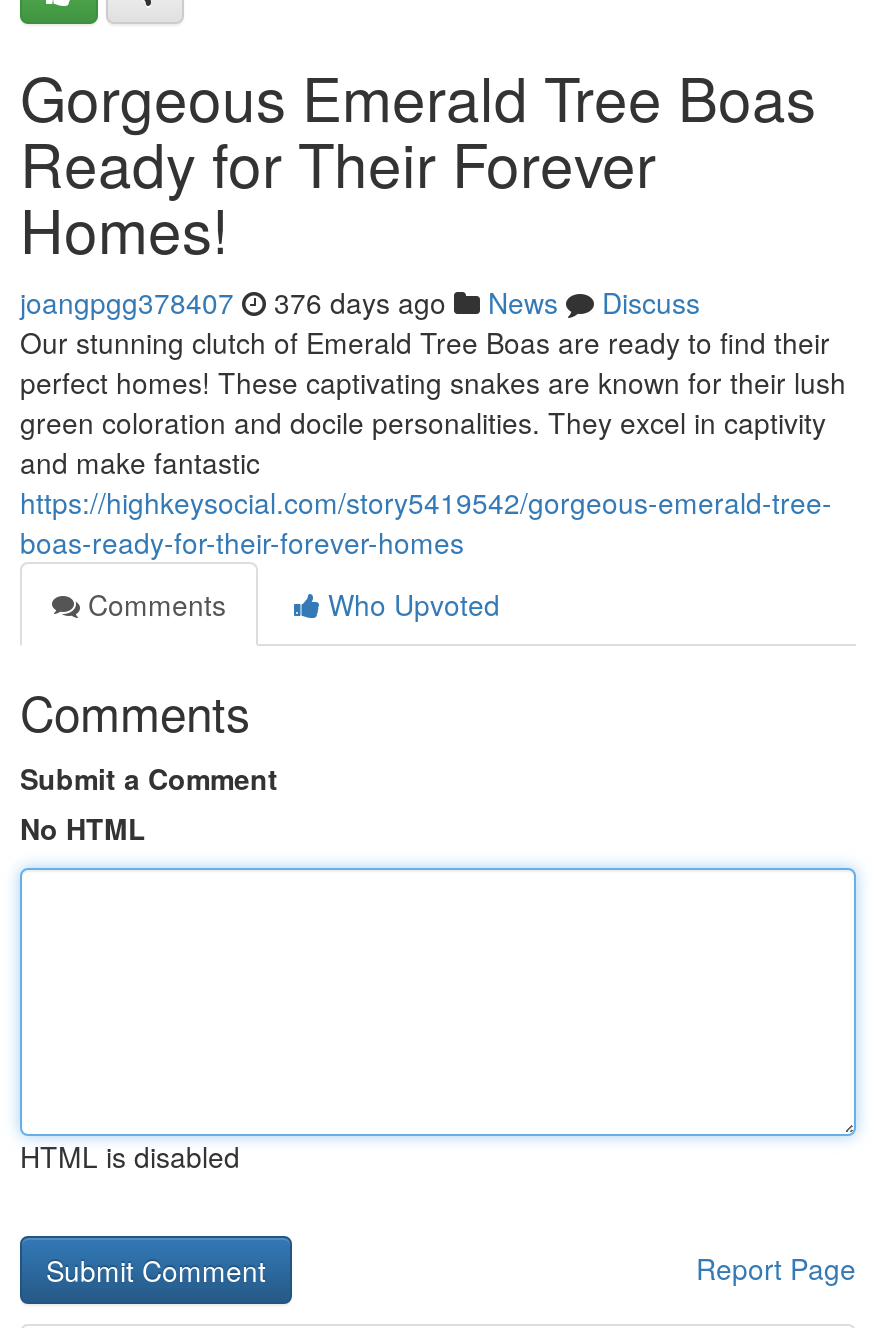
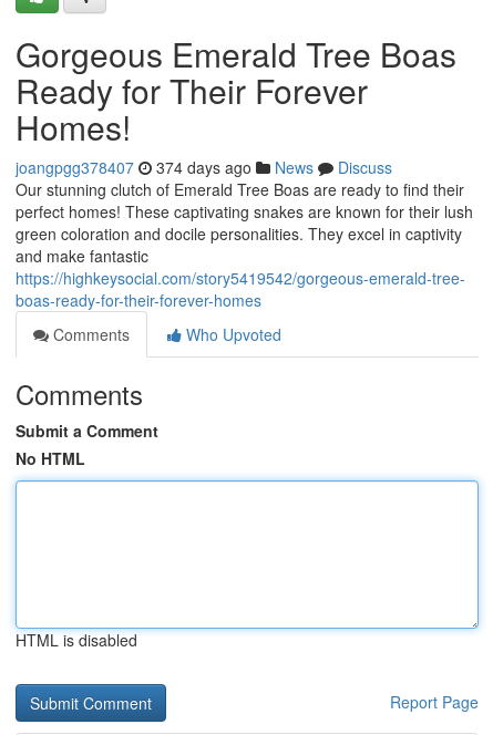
[20,282,700,322] joangpgg378407 376 days ago News Discuss -> [16,156,392,178] joangpgg378407 374 days ago News Discuss

